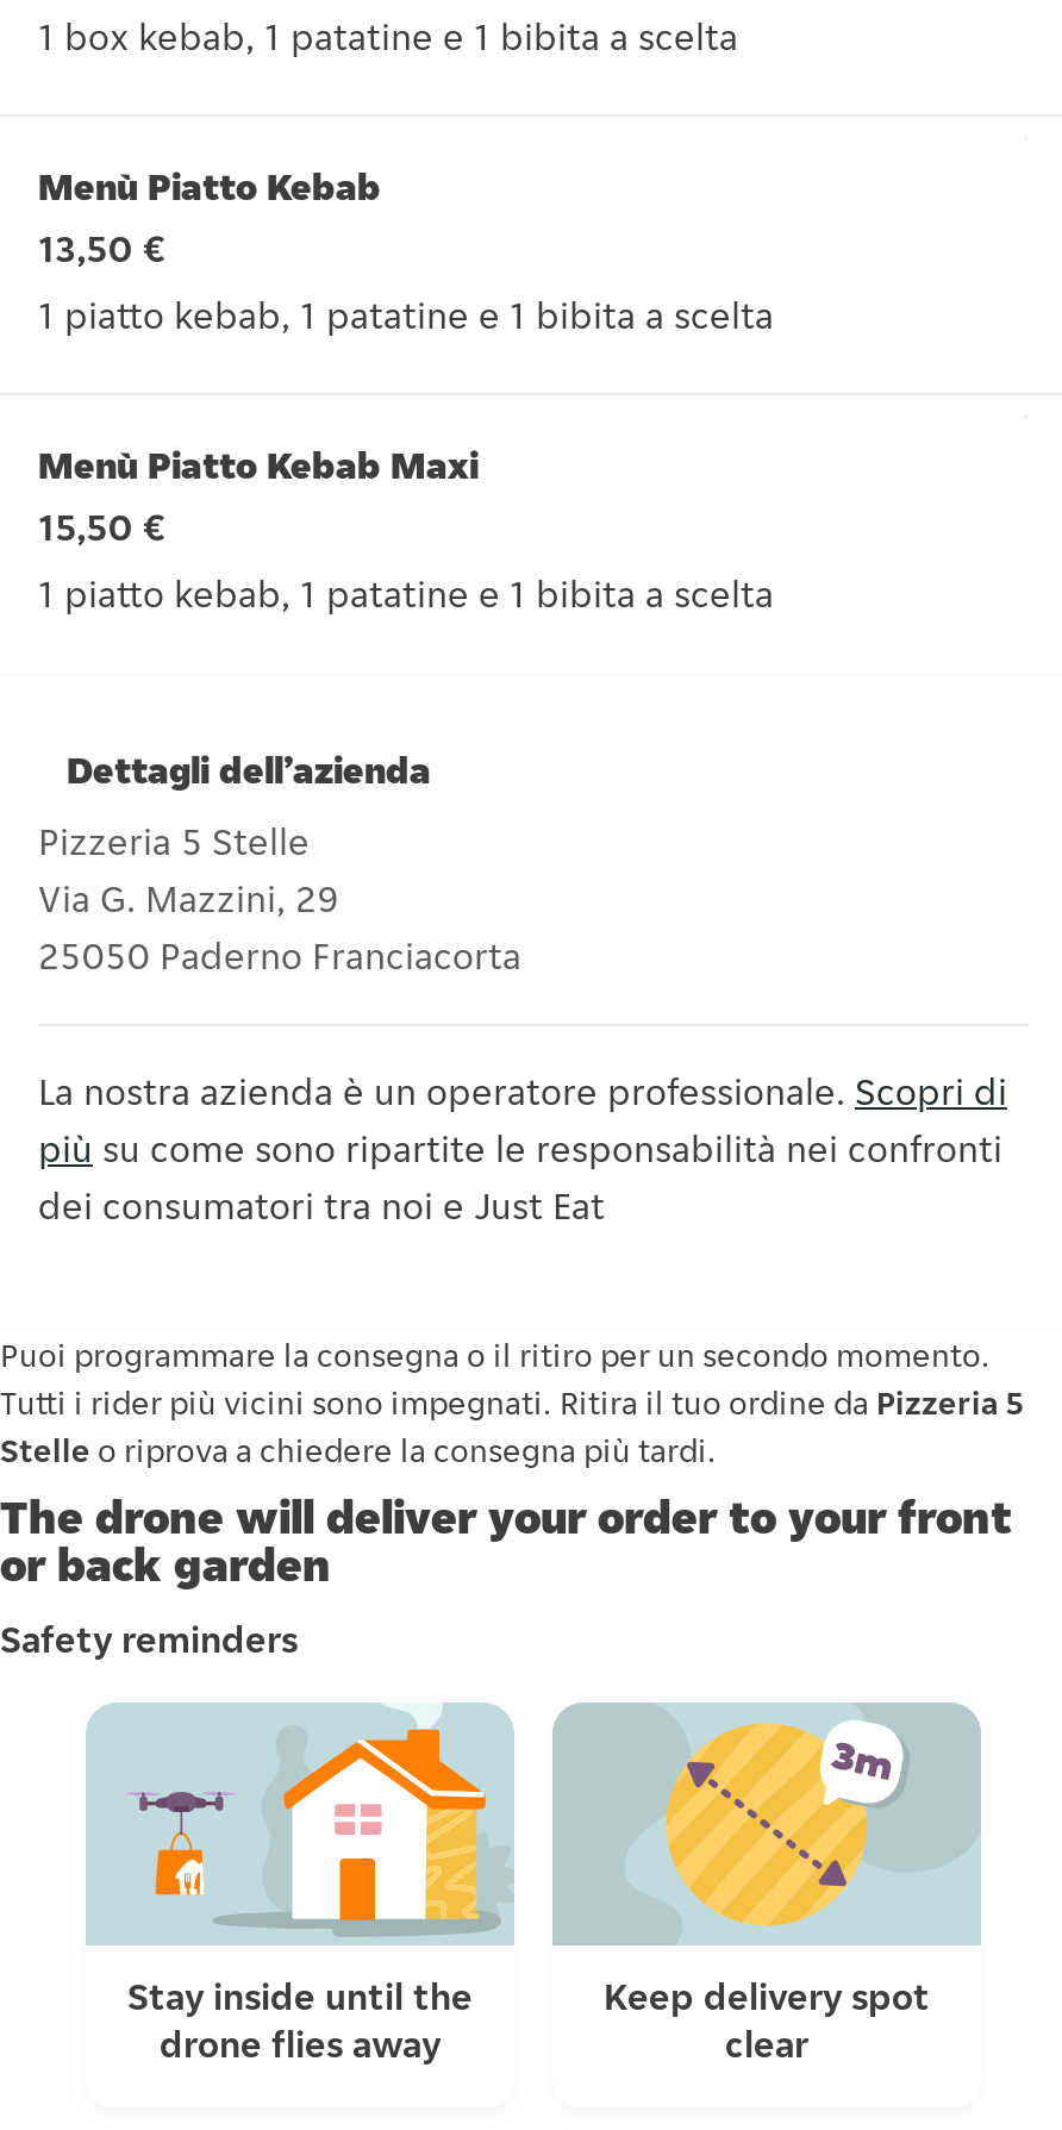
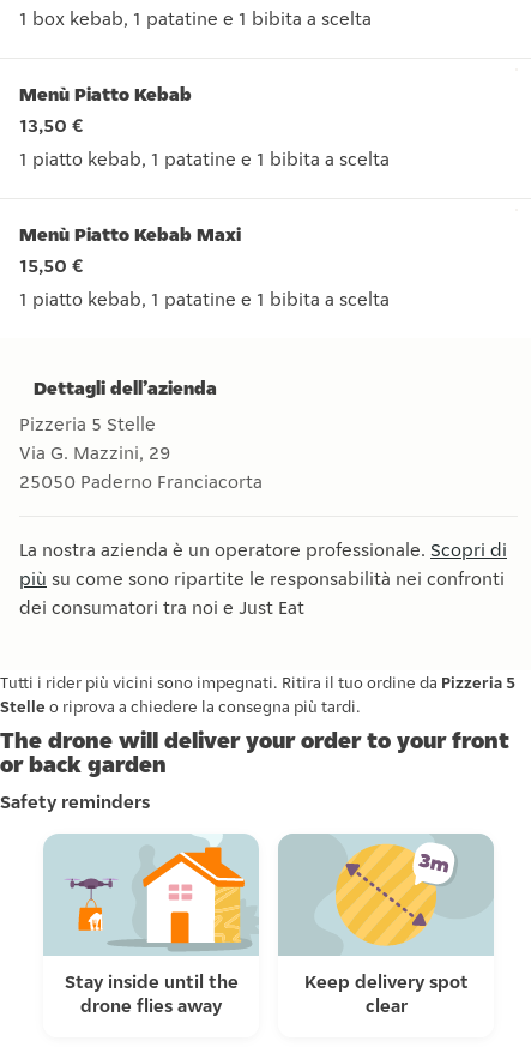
[0,1333,991,1376] Puoi programmare la consegna o il ritiro per un secondo momento. -> none

